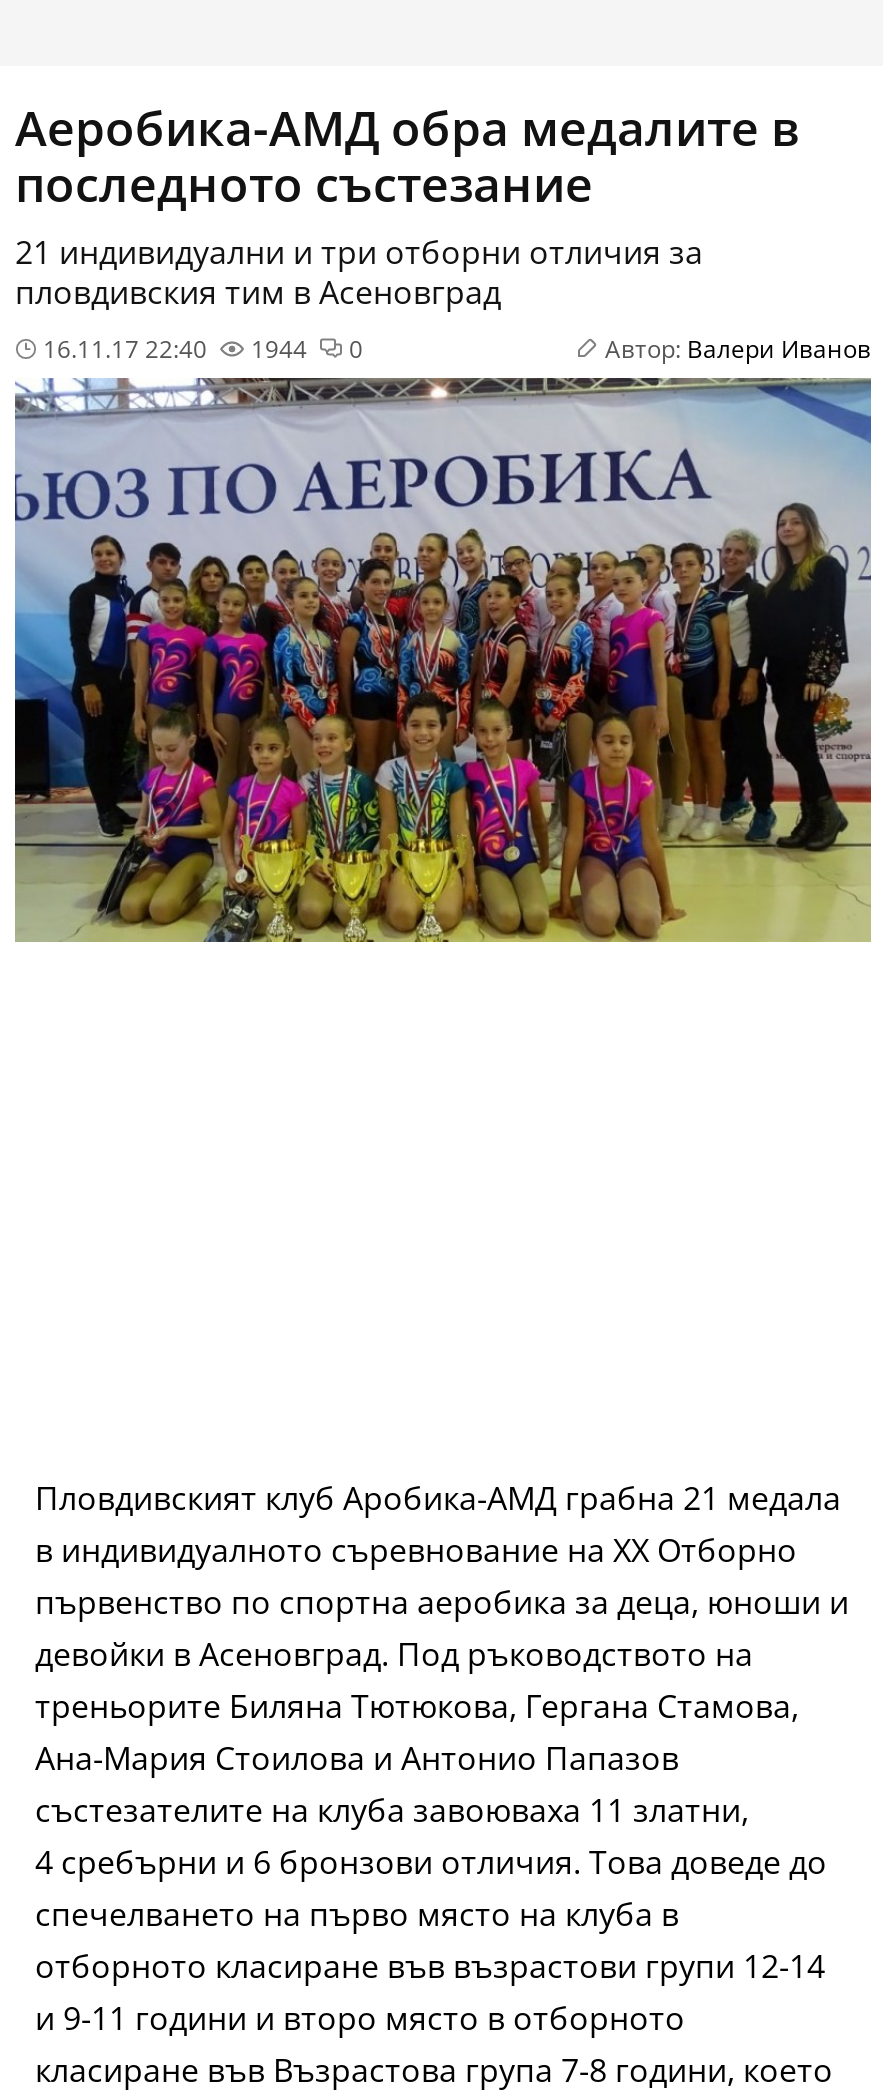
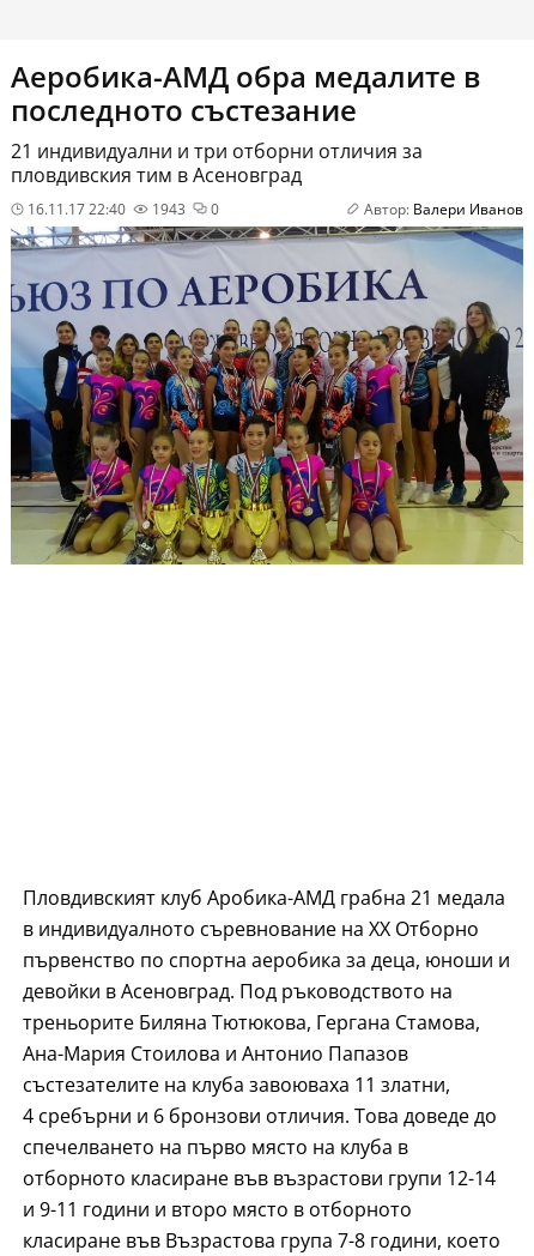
[245,332,307,366] 1944 -> [148,199,186,219] 1943

